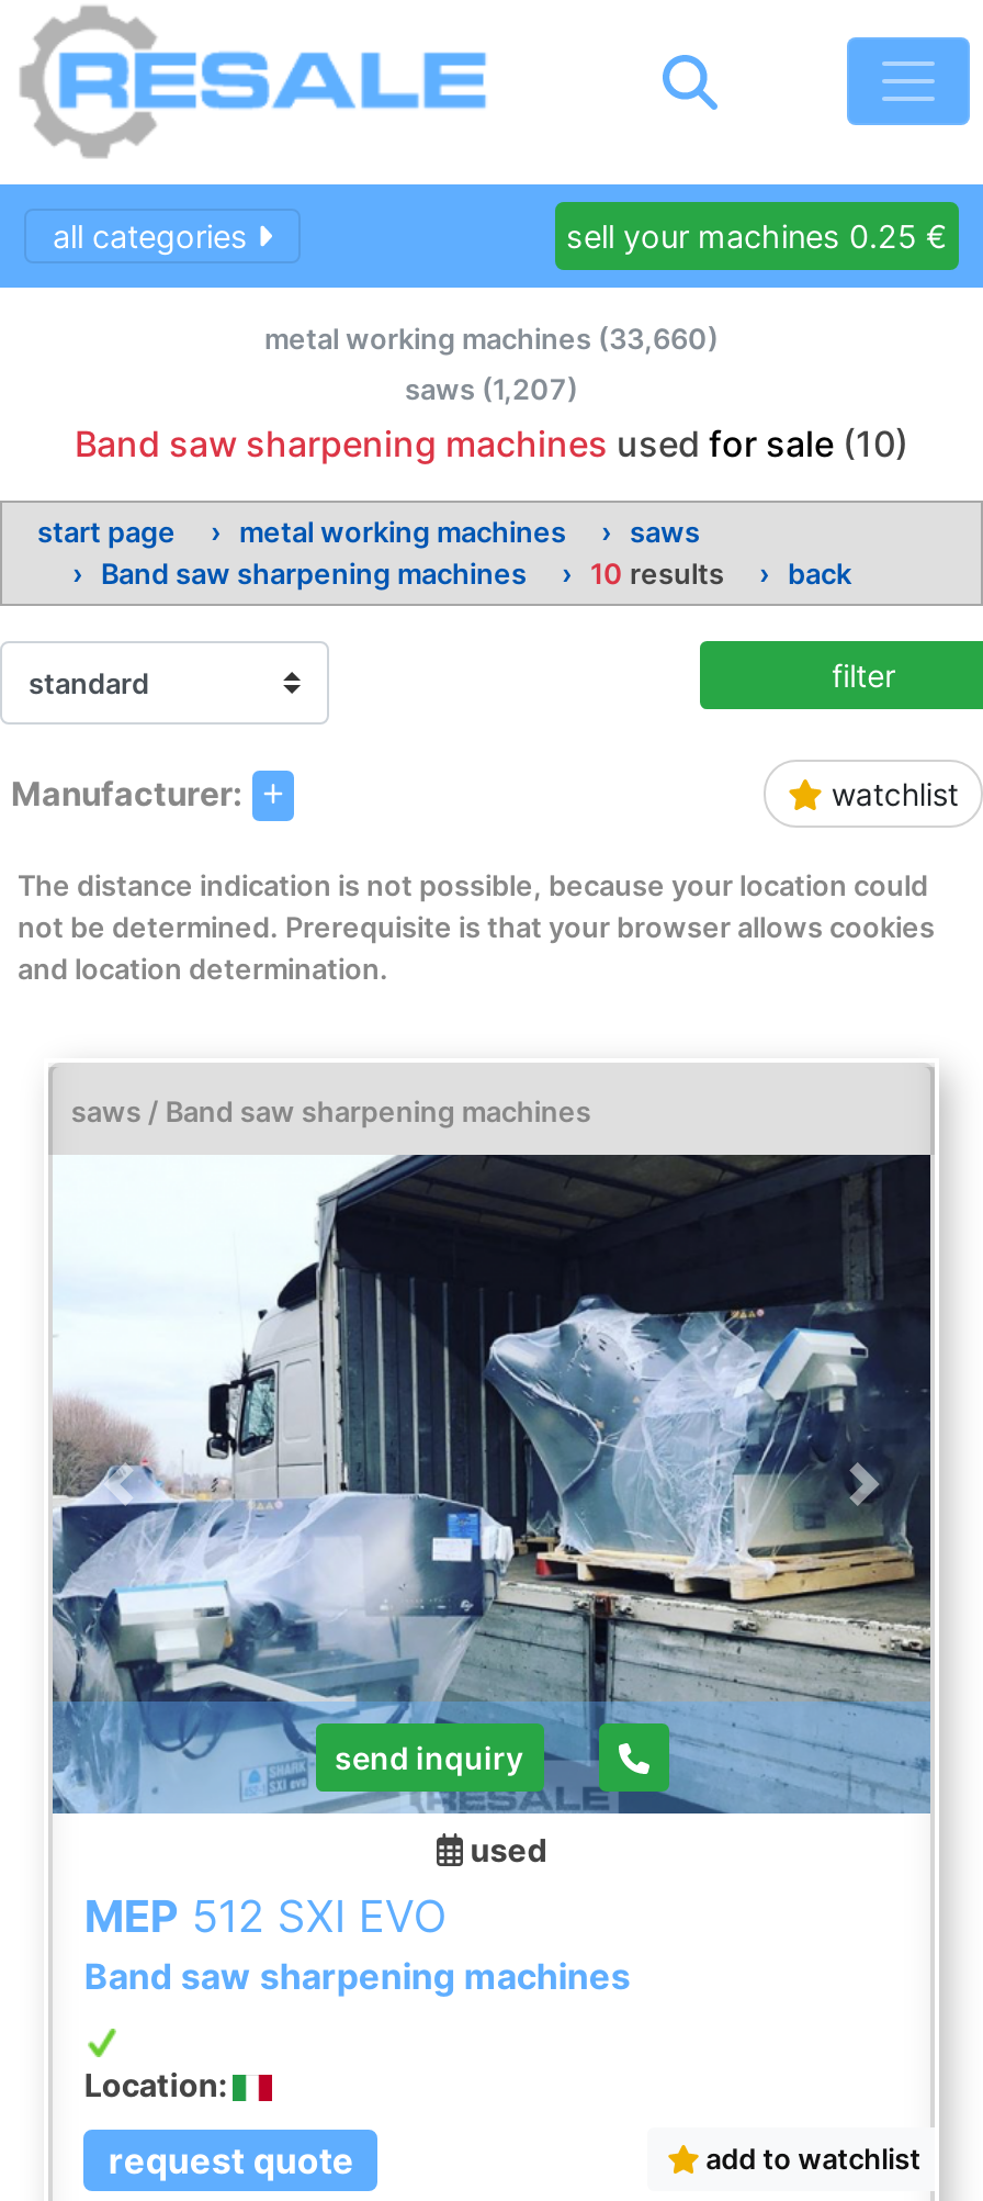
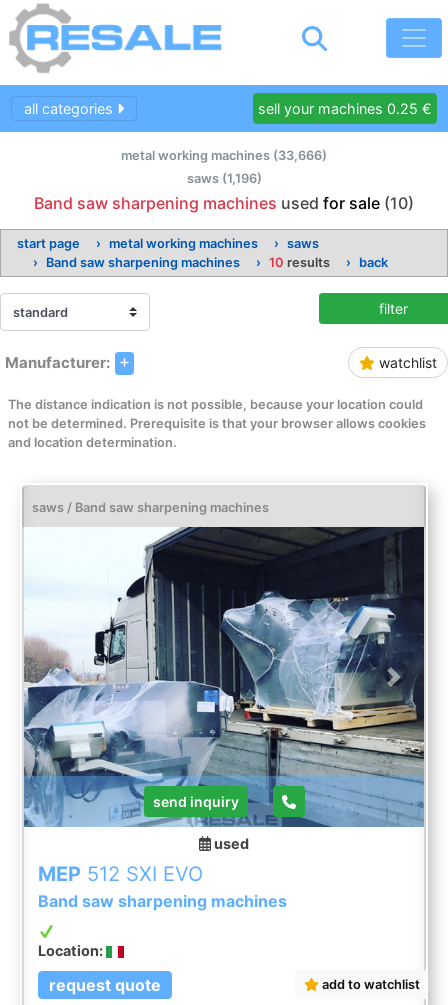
[264,323,719,356] metal working machines (33,660) -> [121,148,327,163] metal working machines (33,666)
[405,373,578,406] saws (1,207) -> [186,171,261,186] saws (1,196)

